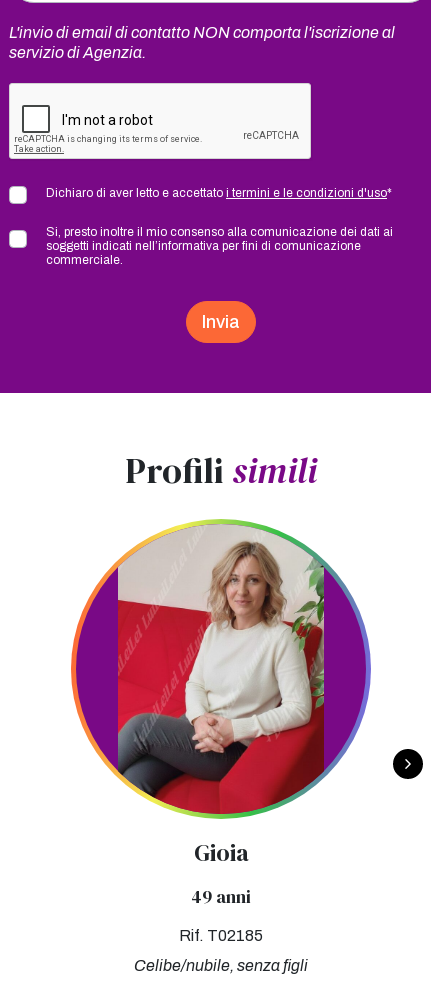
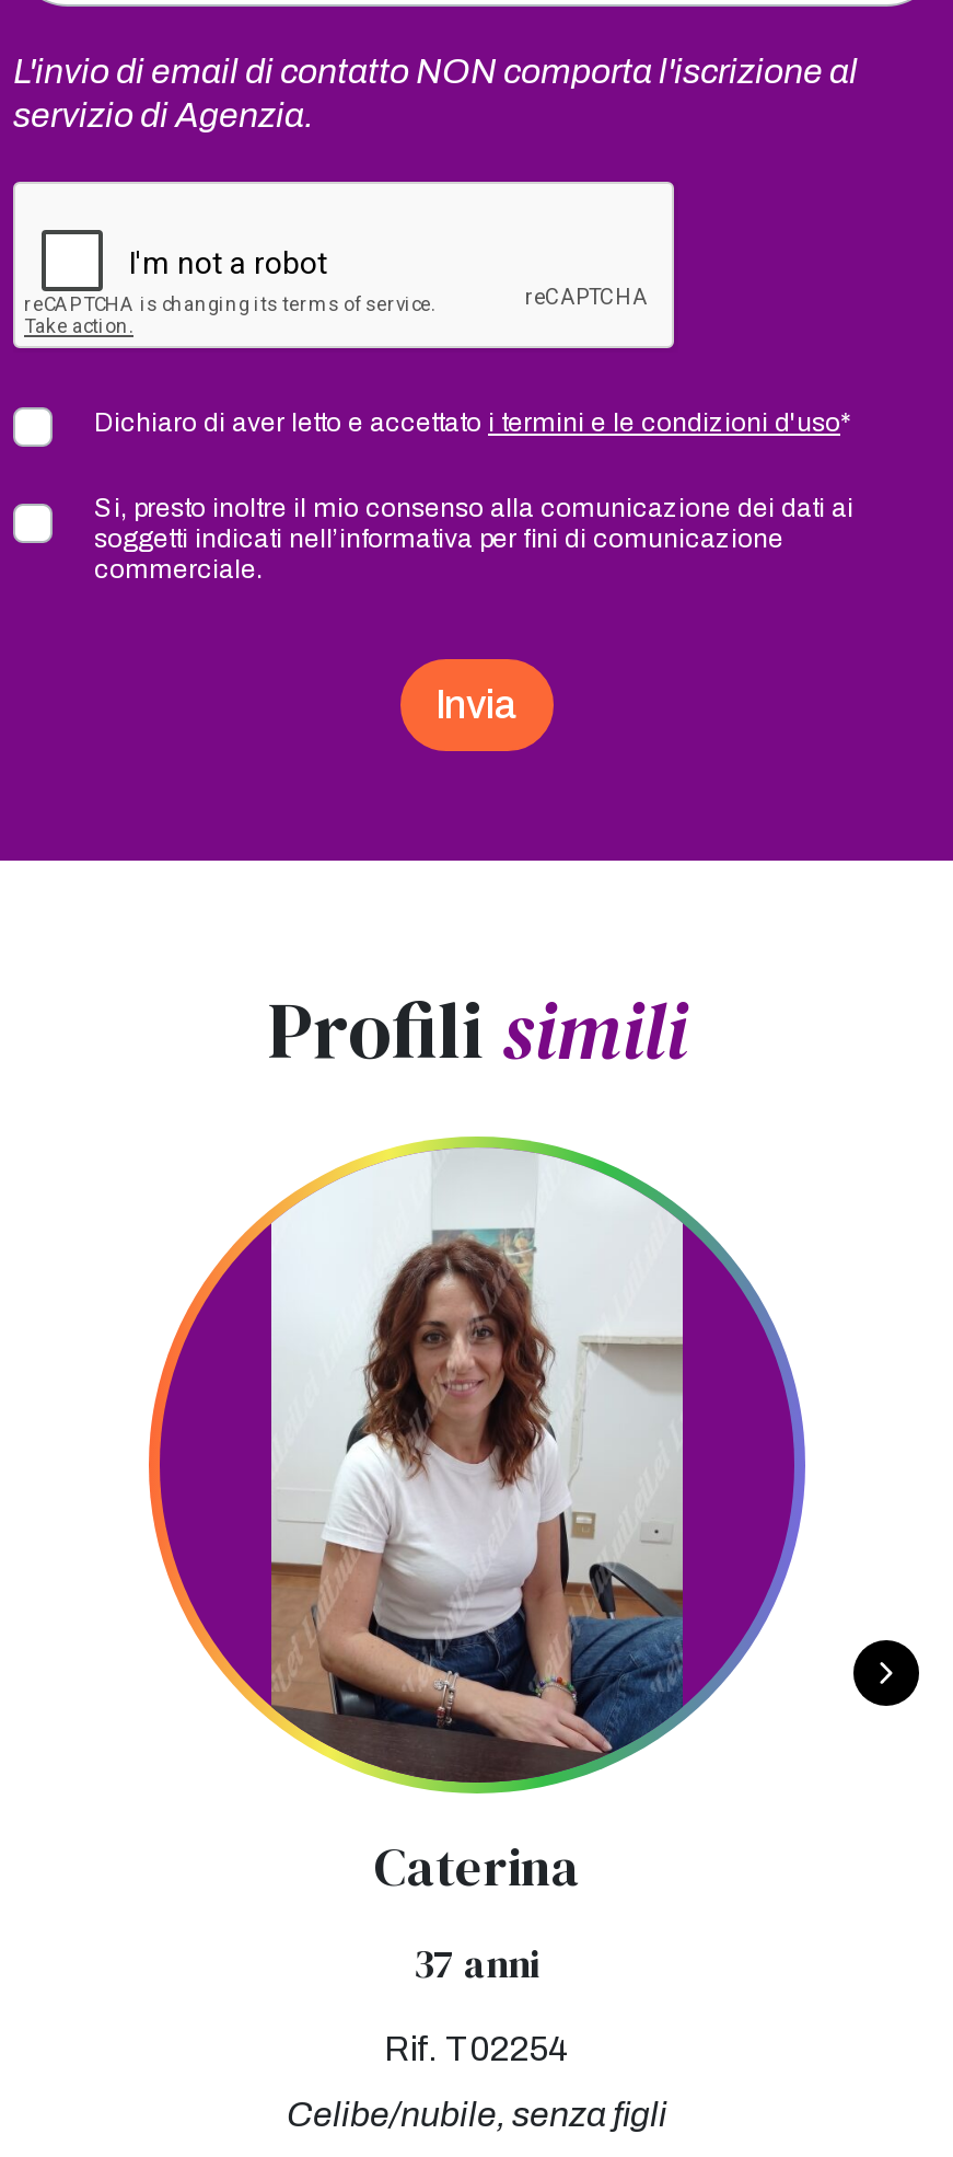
[117,526,325,869] [image] | Gioia -> [252,1152,702,1903] [image] | Caterina
[191,884,251,909] 49 anni -> [414,1936,541,1991] 37 anni
[179,927,263,944] Rif. T02185 -> [384,2030,570,2067] Rif. T02254

